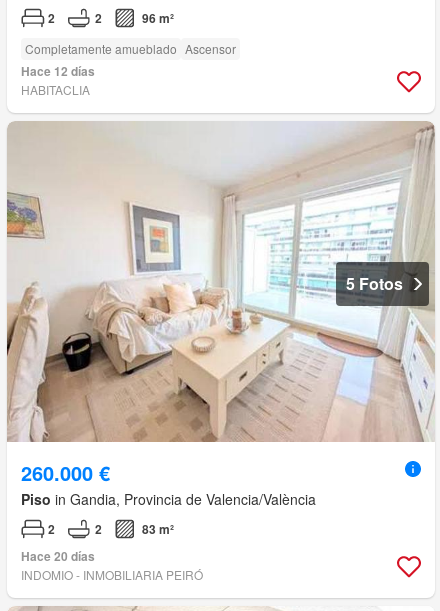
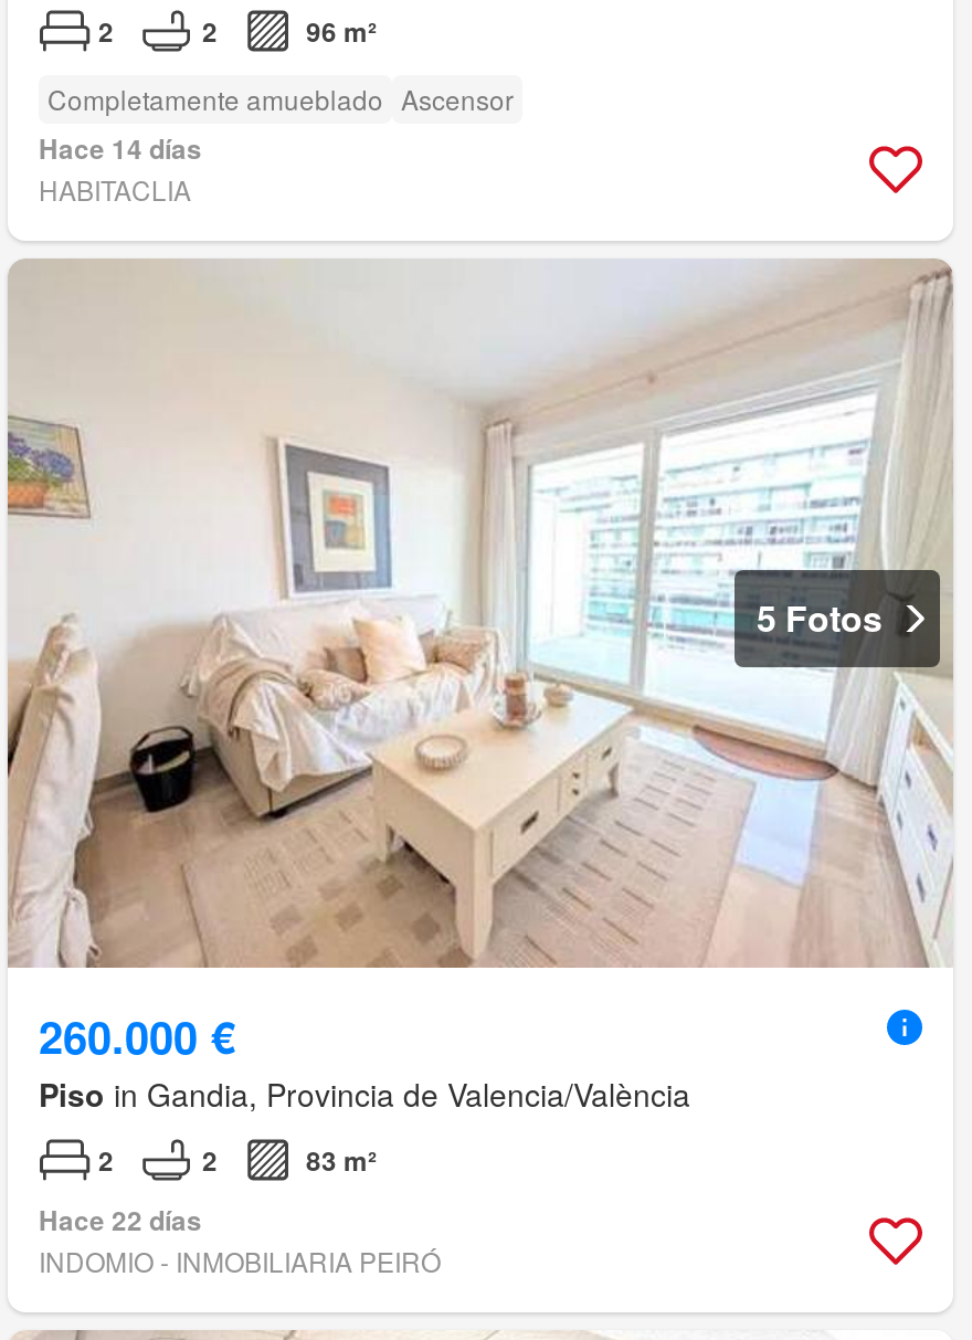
[21,62,95,80] Hace 12 días -> [39,127,202,167] Hace 14 días
[21,547,95,565] Hace 20 días -> [39,1199,202,1238] Hace 22 días

